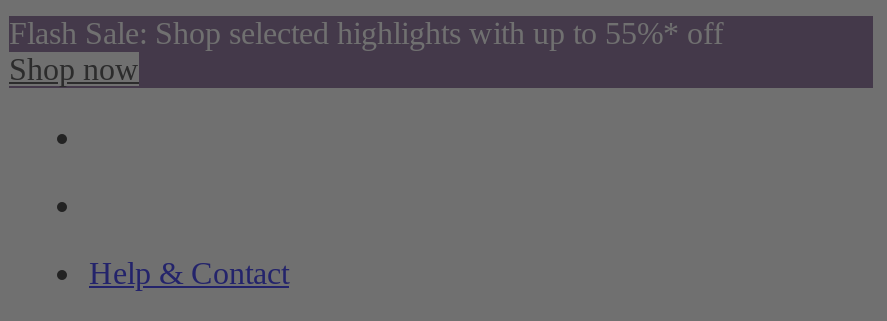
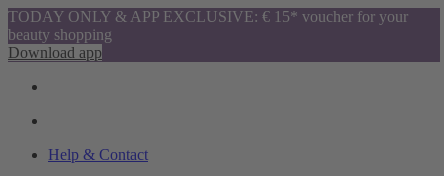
[9,16,723,86] Flash Sale: Shop selected highlights with up to 55%* off | Shop now -> [8,8,408,61] TODAY ONLY & APP EXCLUSIVE: € 15* voucher for your | beauty shopping | Download app

